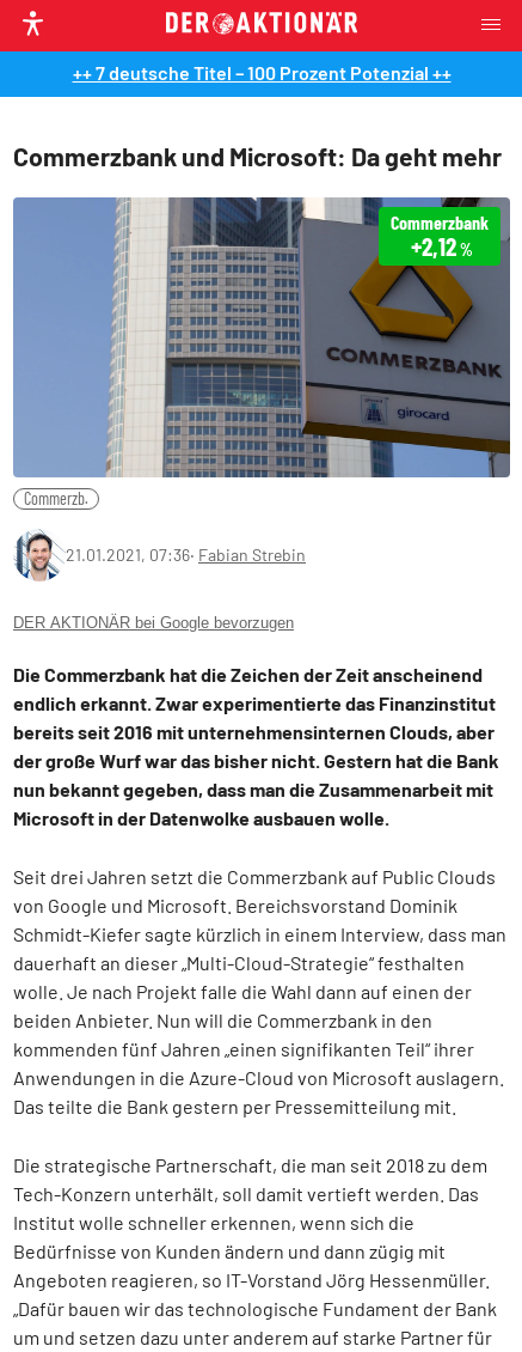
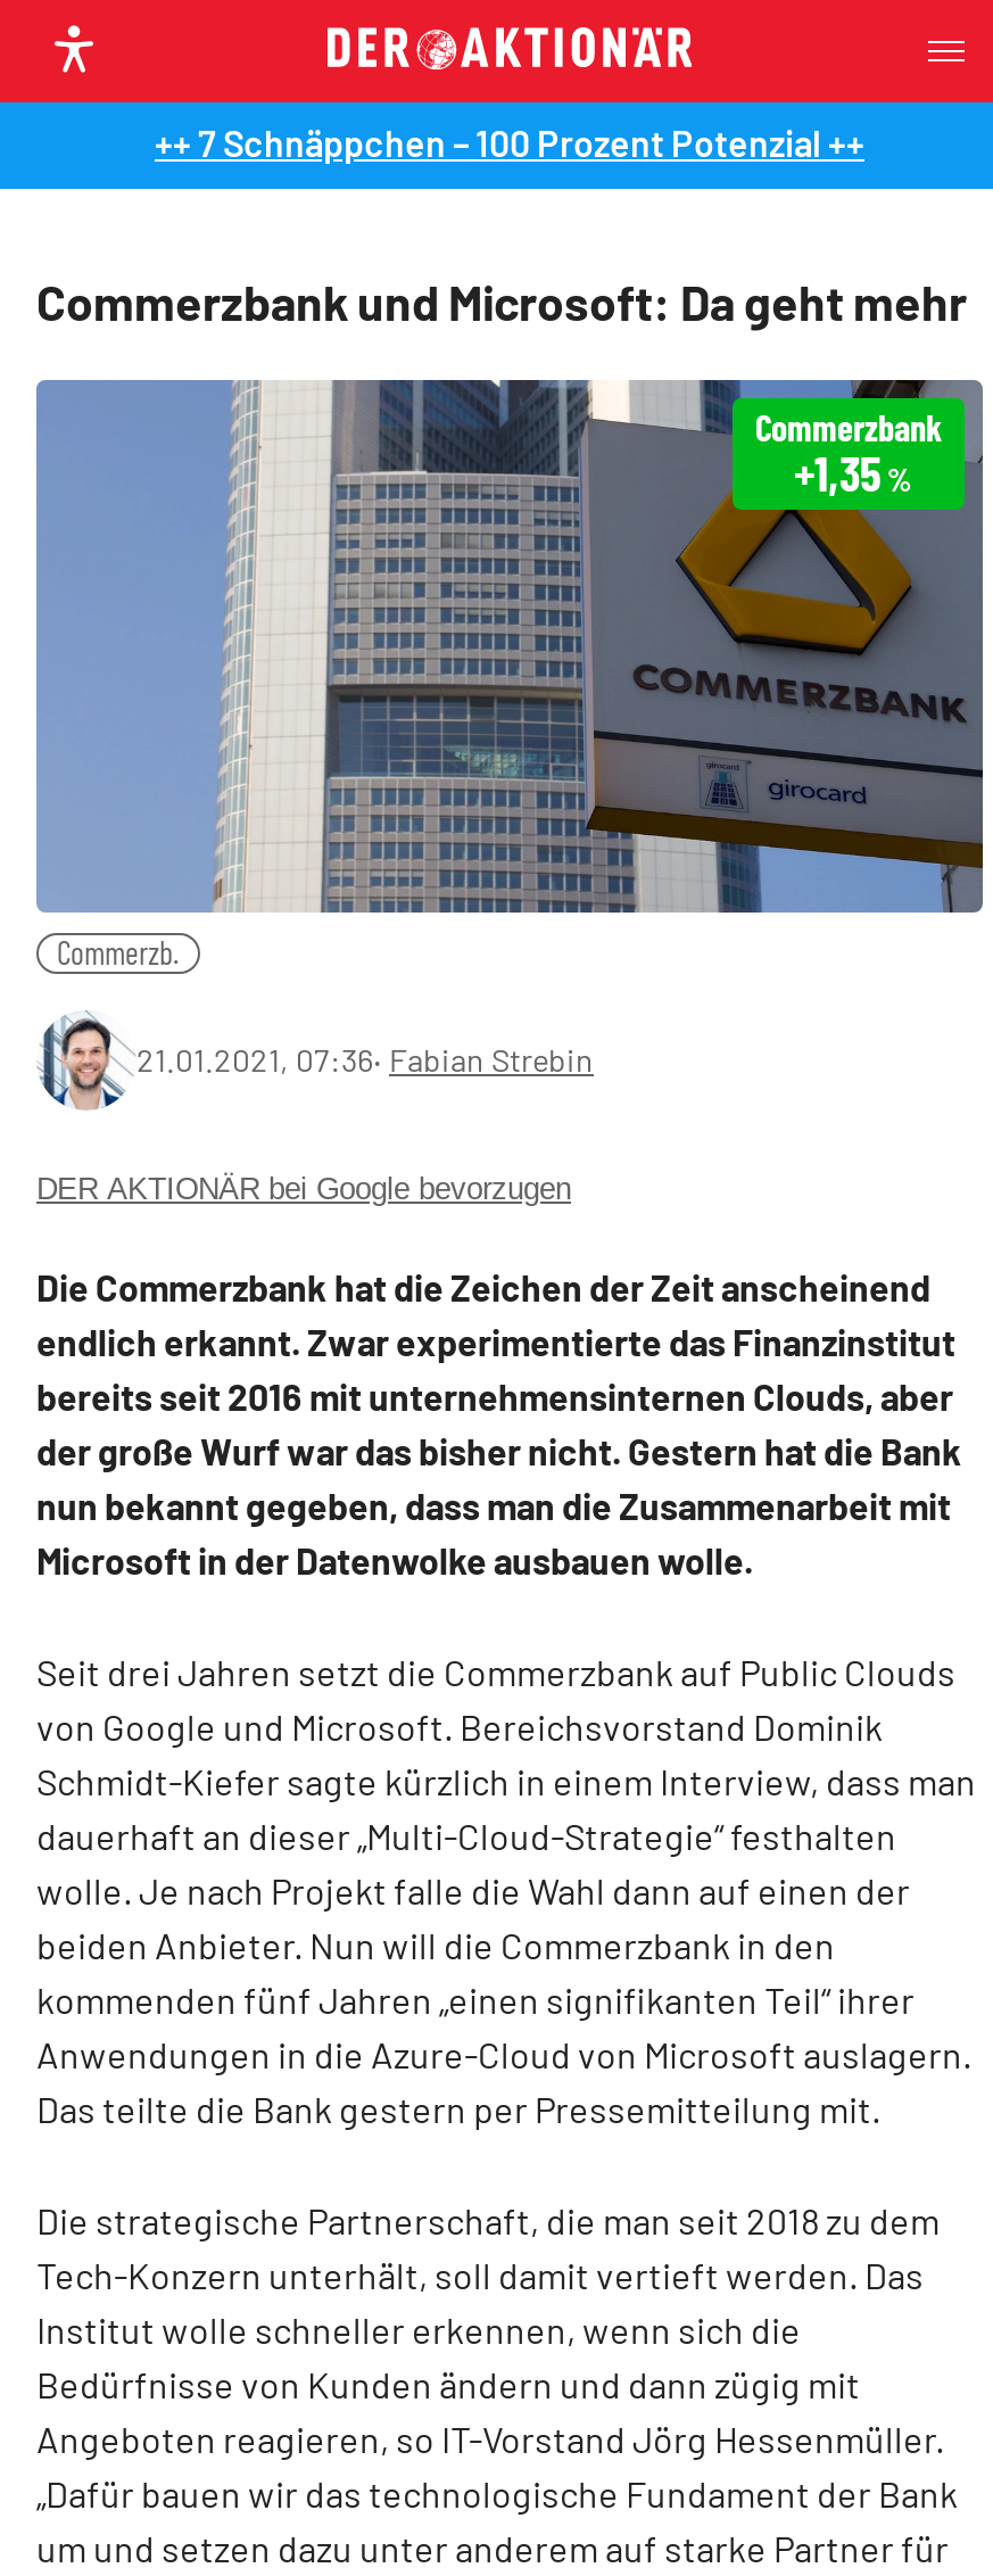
[72,61,451,84] ++ 7 deutsche Titel – 100 Prozent Potenzial ++ -> [155,121,864,164] ++ 7 Schnäppchen – 100 Prozent Potenzial ++
[411,231,473,261] +2,12 % -> [794,444,912,501] +1,35 %

